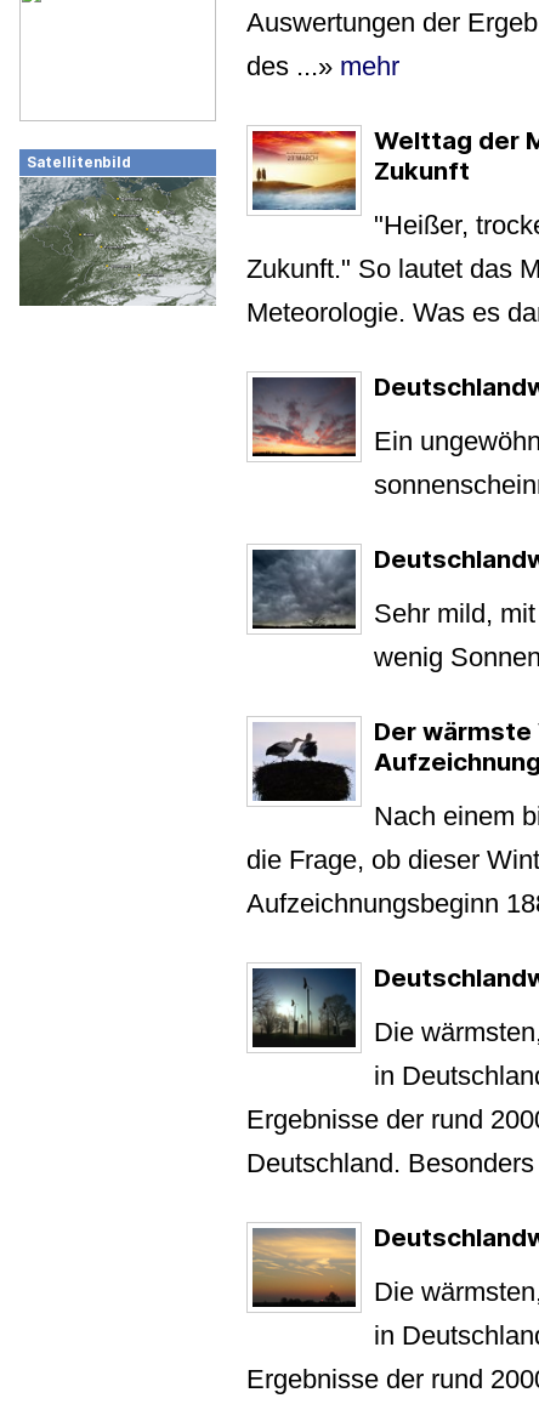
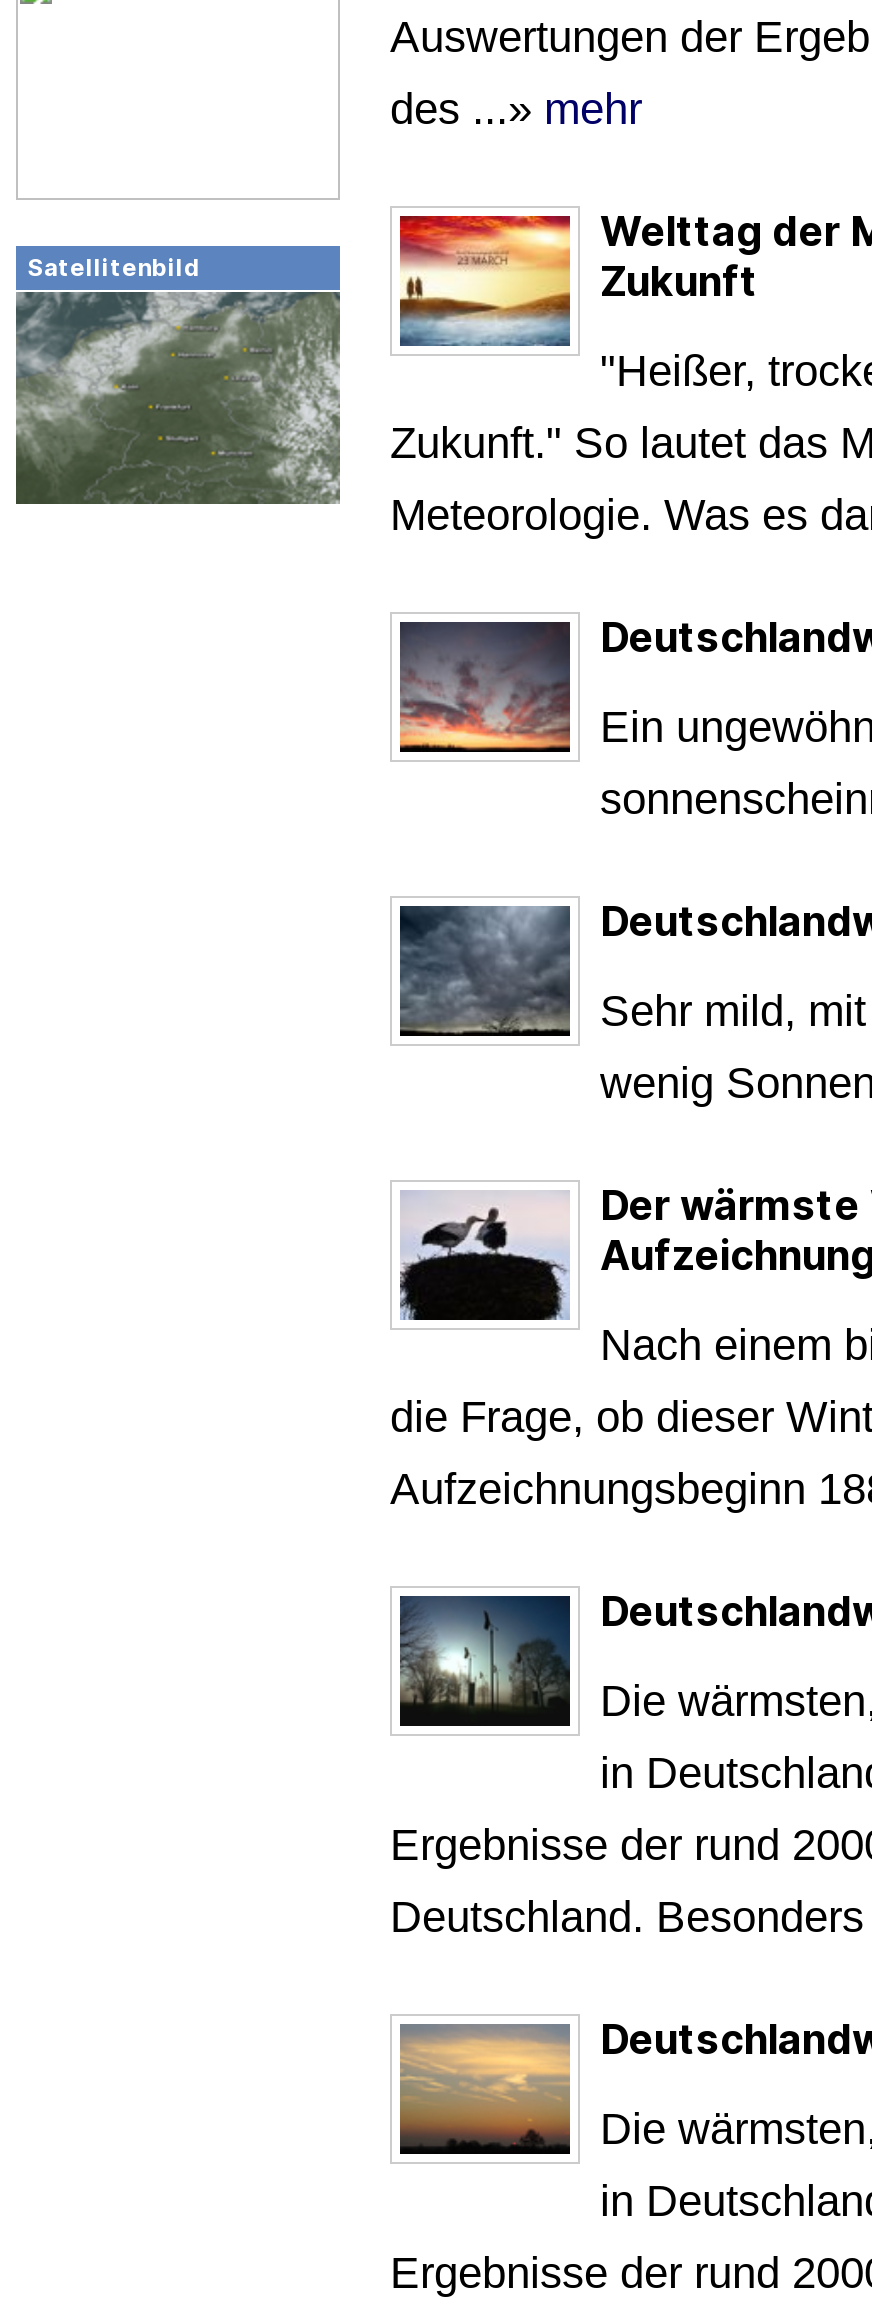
[19,176,216,306] [image] -> [16,290,342,506] [image]

